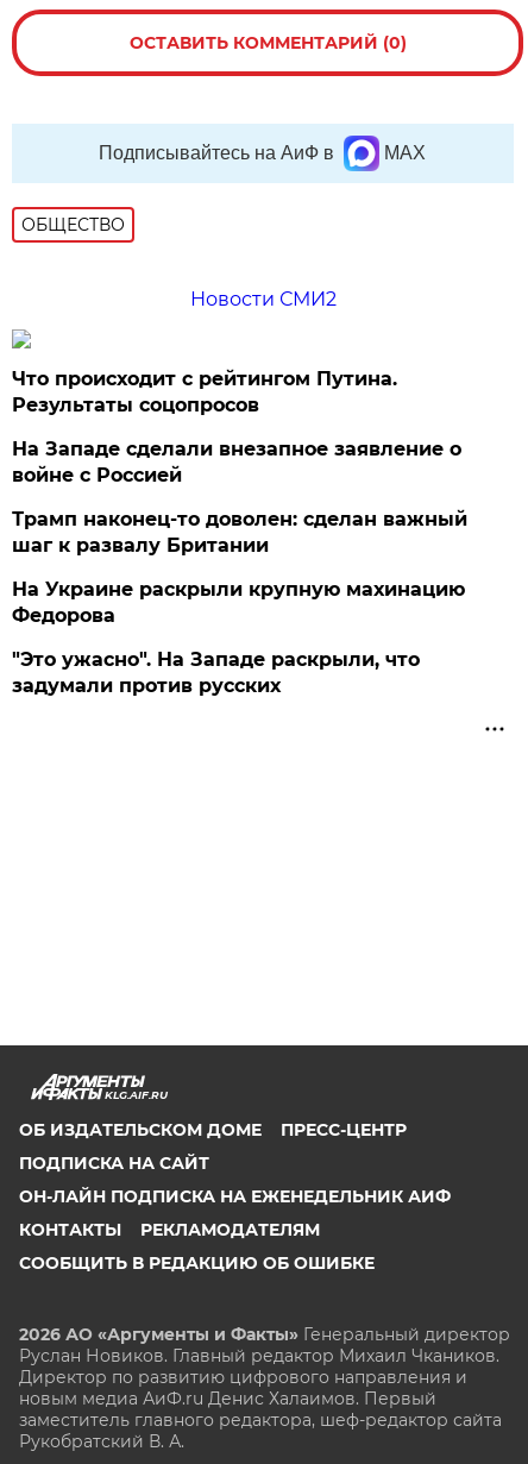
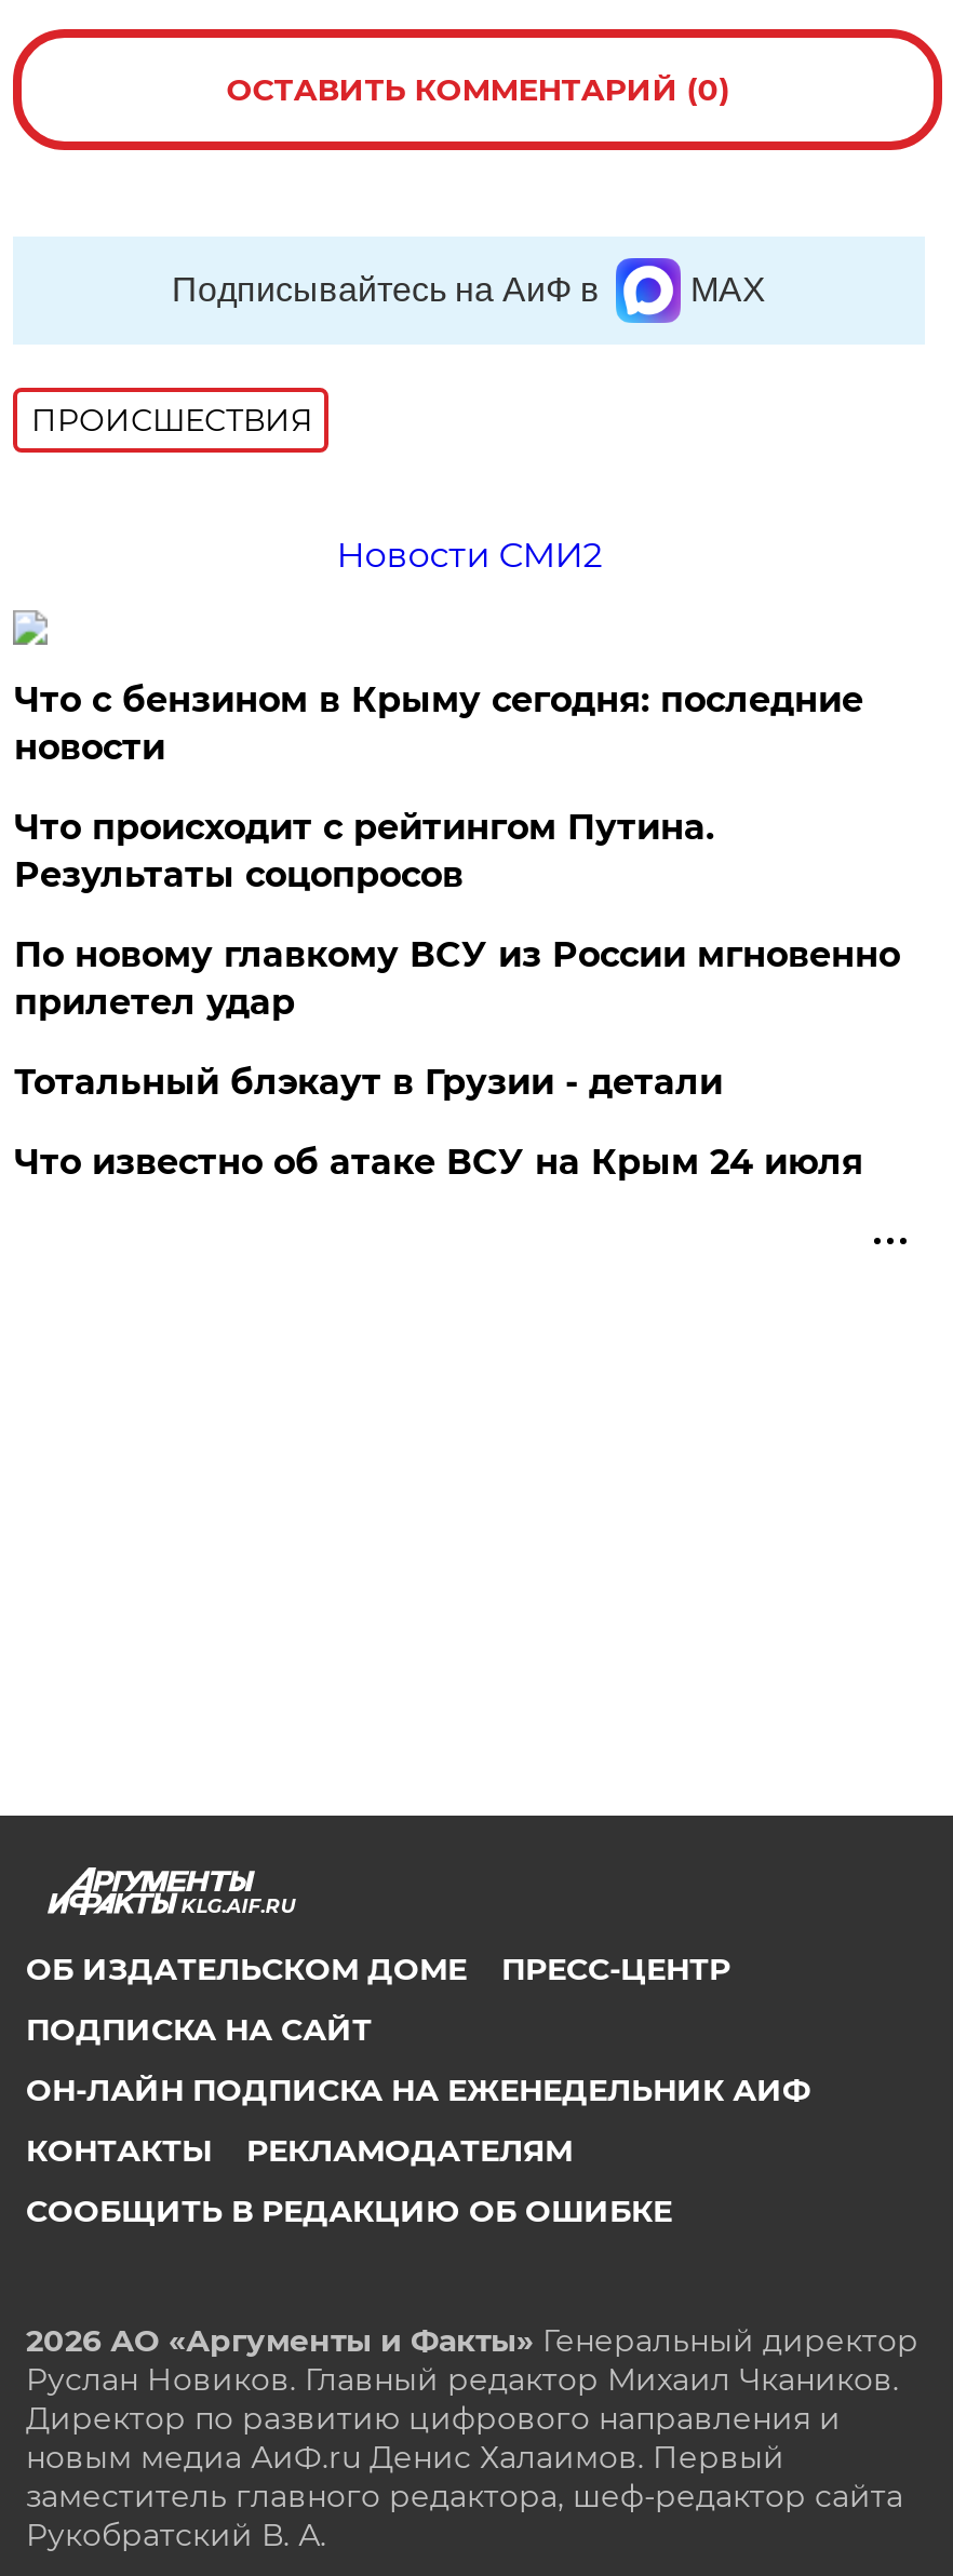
[22,214,125,235] ОБЩЕСТВО -> [31,401,312,440] ПРОИСШЕСТВИЯ
none -> [14,679,863,768] Что с бензином в Крыму сегодня: последние | новости
moved [12,367,398,416] -> [14,807,714,895]: Что происходит с рейтингом Путина. | Результаты соцопросов
[12,438,468,697] На Западе сделали внезапное заявление о | войне с Россией | Трамп наконец-то доволен: сделан важный | шаг к развалу Британии | На Украине раскрыли крупную махинацию | Федорова | "Это ужасно". На Западе раскрыли, что | задумали против русских -> [14,934,900,1183] По новому главкому ВСУ из России мгновенно | прилетел удар | Тотальный блэкаут в Грузии - детали | Что известно об атаке ВСУ на Крым 24 июля

